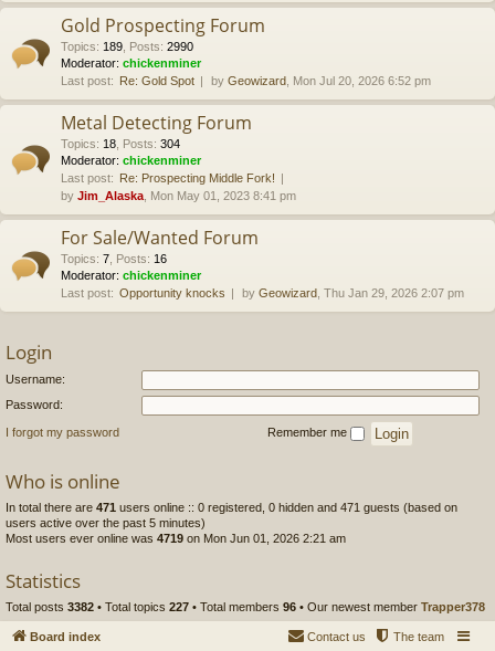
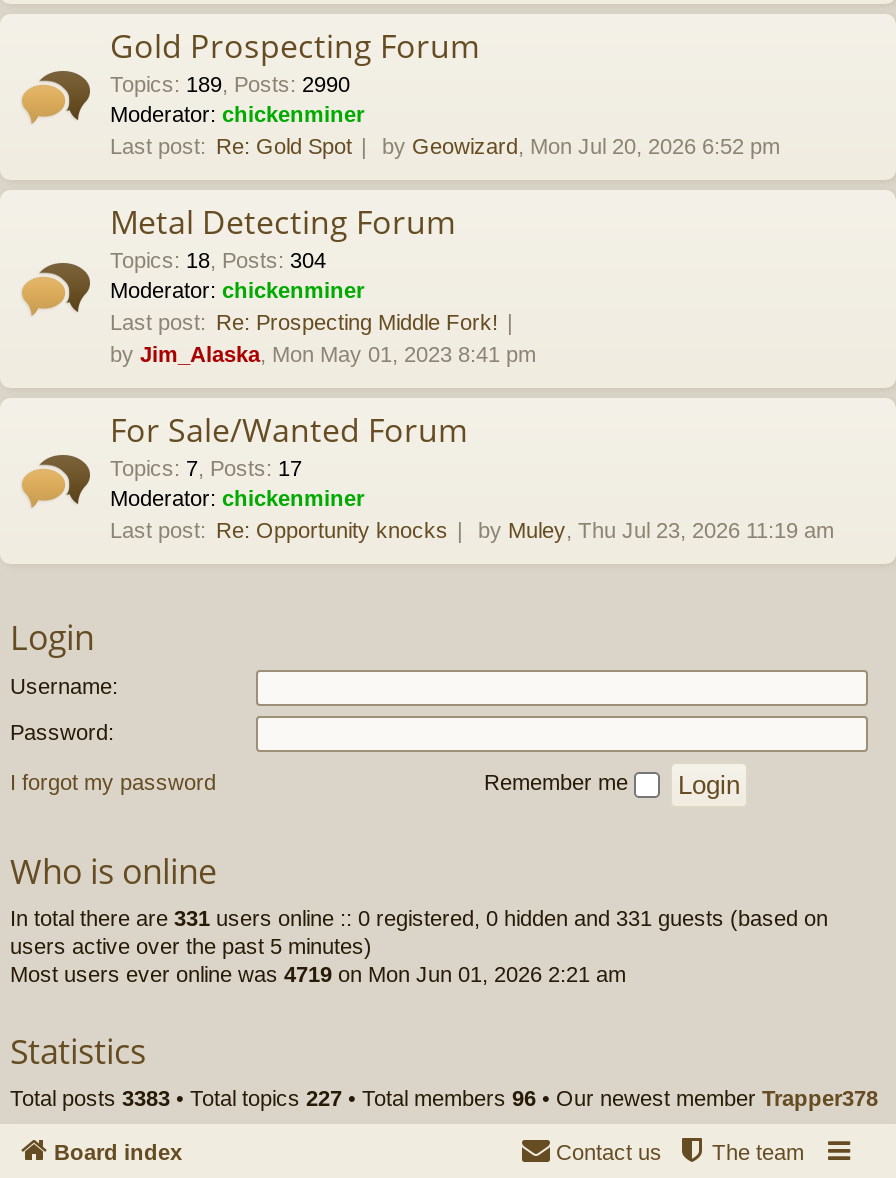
[61,252,167,265] Topics: 7, Posts: 16 -> [110,456,302,480] Topics: 7, Posts: 17
[61,286,464,300] Last post: Opportunity knocks | by Geowizard, Thu Jan 29, 2026 2:07 pm -> [110,518,834,542] Last post: Re: Opportunity knocks | by Muley, Thu Jul 23, 2026 11:19 am
[6,501,457,514] In total there are 471 users online :: 0 registered, 0 hidden and 471 guests (based on -> [10,907,828,931] In total there are 331 users online :: 0 registered, 0 hidden and 331 guests (based on
[6,601,485,614] Total posts 3382 • Total topics 227 • Total members 96 • Our newest member Trapper378 -> [10,1087,878,1111] Total posts 3383 • Total topics 227 • Total members 96 • Our newest member Trapper378

